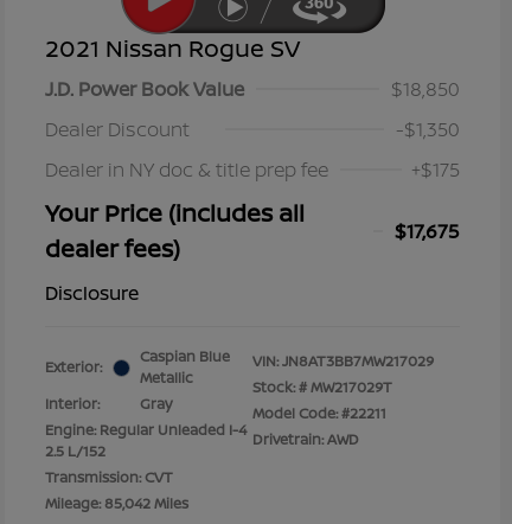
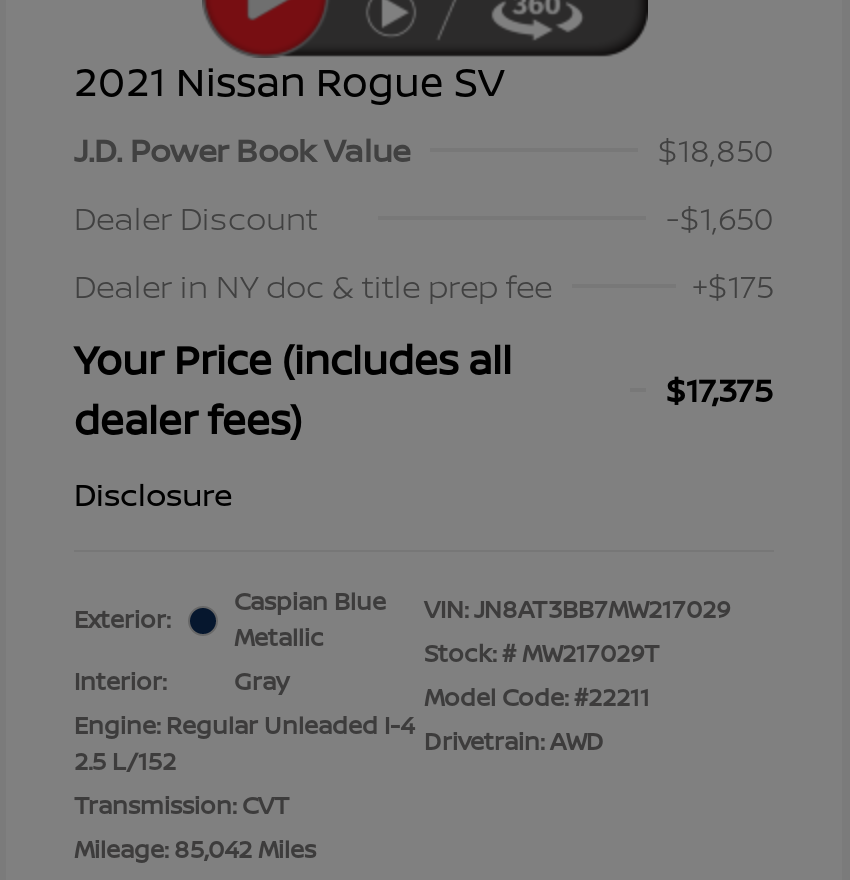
[396,117,460,143] -$1,350 -> [666,197,774,241] -$1,650
[395,219,460,245] $17,675 -> [666,369,774,413] $17,375

